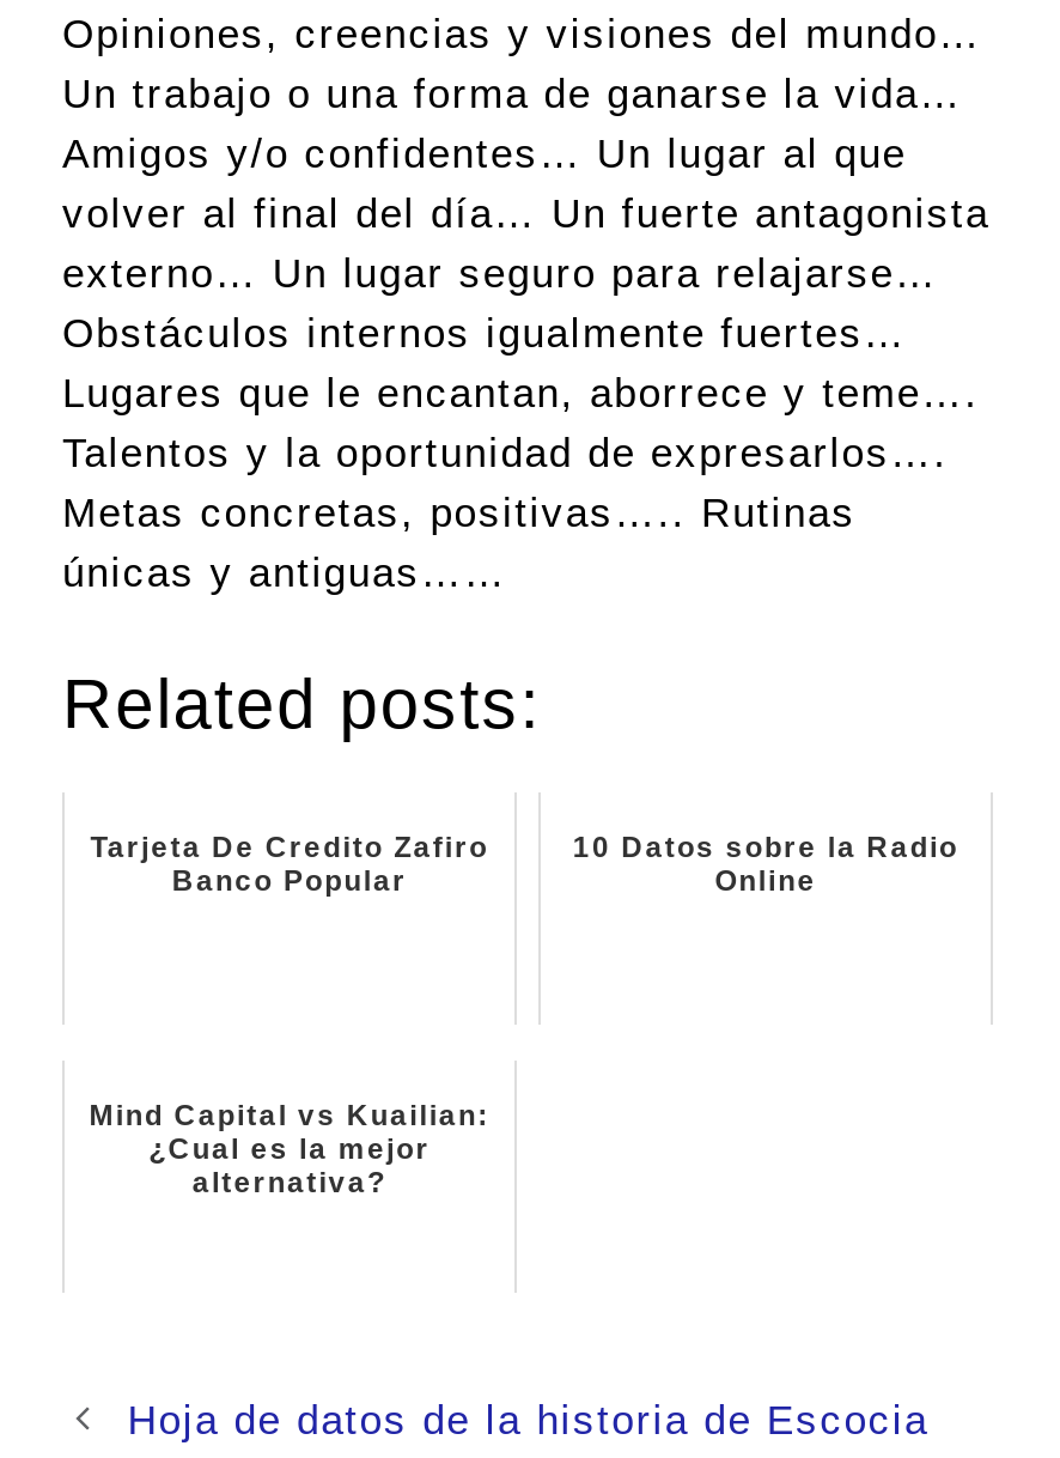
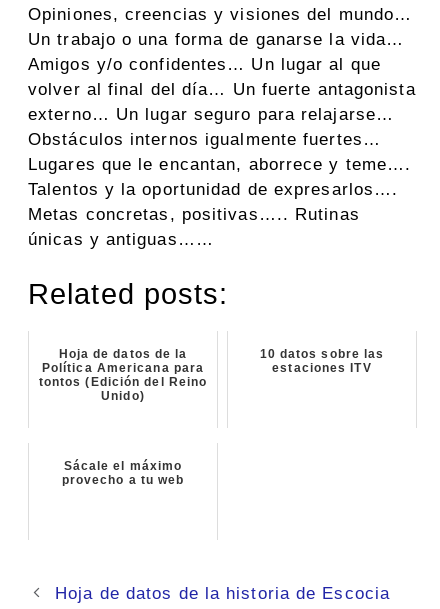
[90,831,489,898] Tarjeta De Credito Zafiro | Banco Popular -> [39,347,207,403] Hoja de datos de la | Política Americana para | tontos (Edición del Reino | Unido)
[573,831,959,898] 10 Datos sobre la Radio | Online -> [260,347,384,375] 10 datos sobre las | estaciones ITV
[89,1099,490,1200] Mind Capital vs Kuailian: | ¿Cual es la mejor | alternativa? -> [62,459,184,487] Sácale el máximo | provecho a tu web

